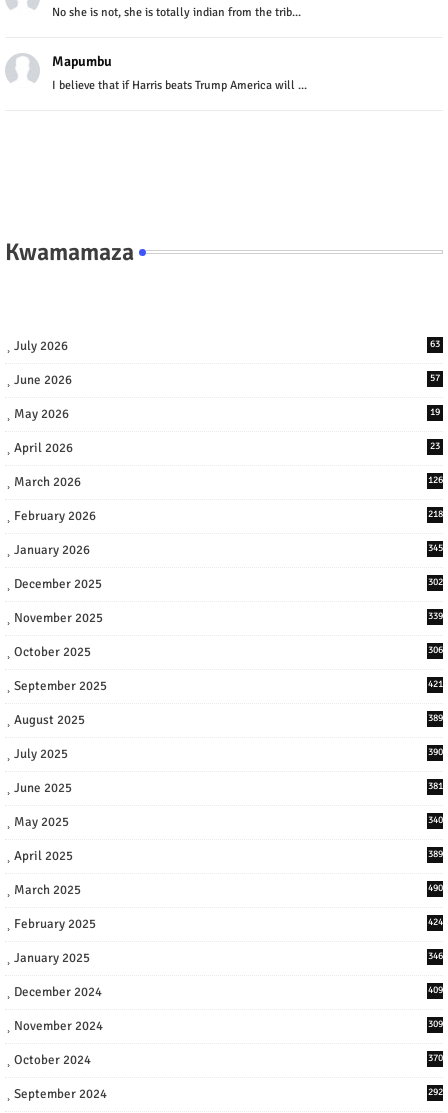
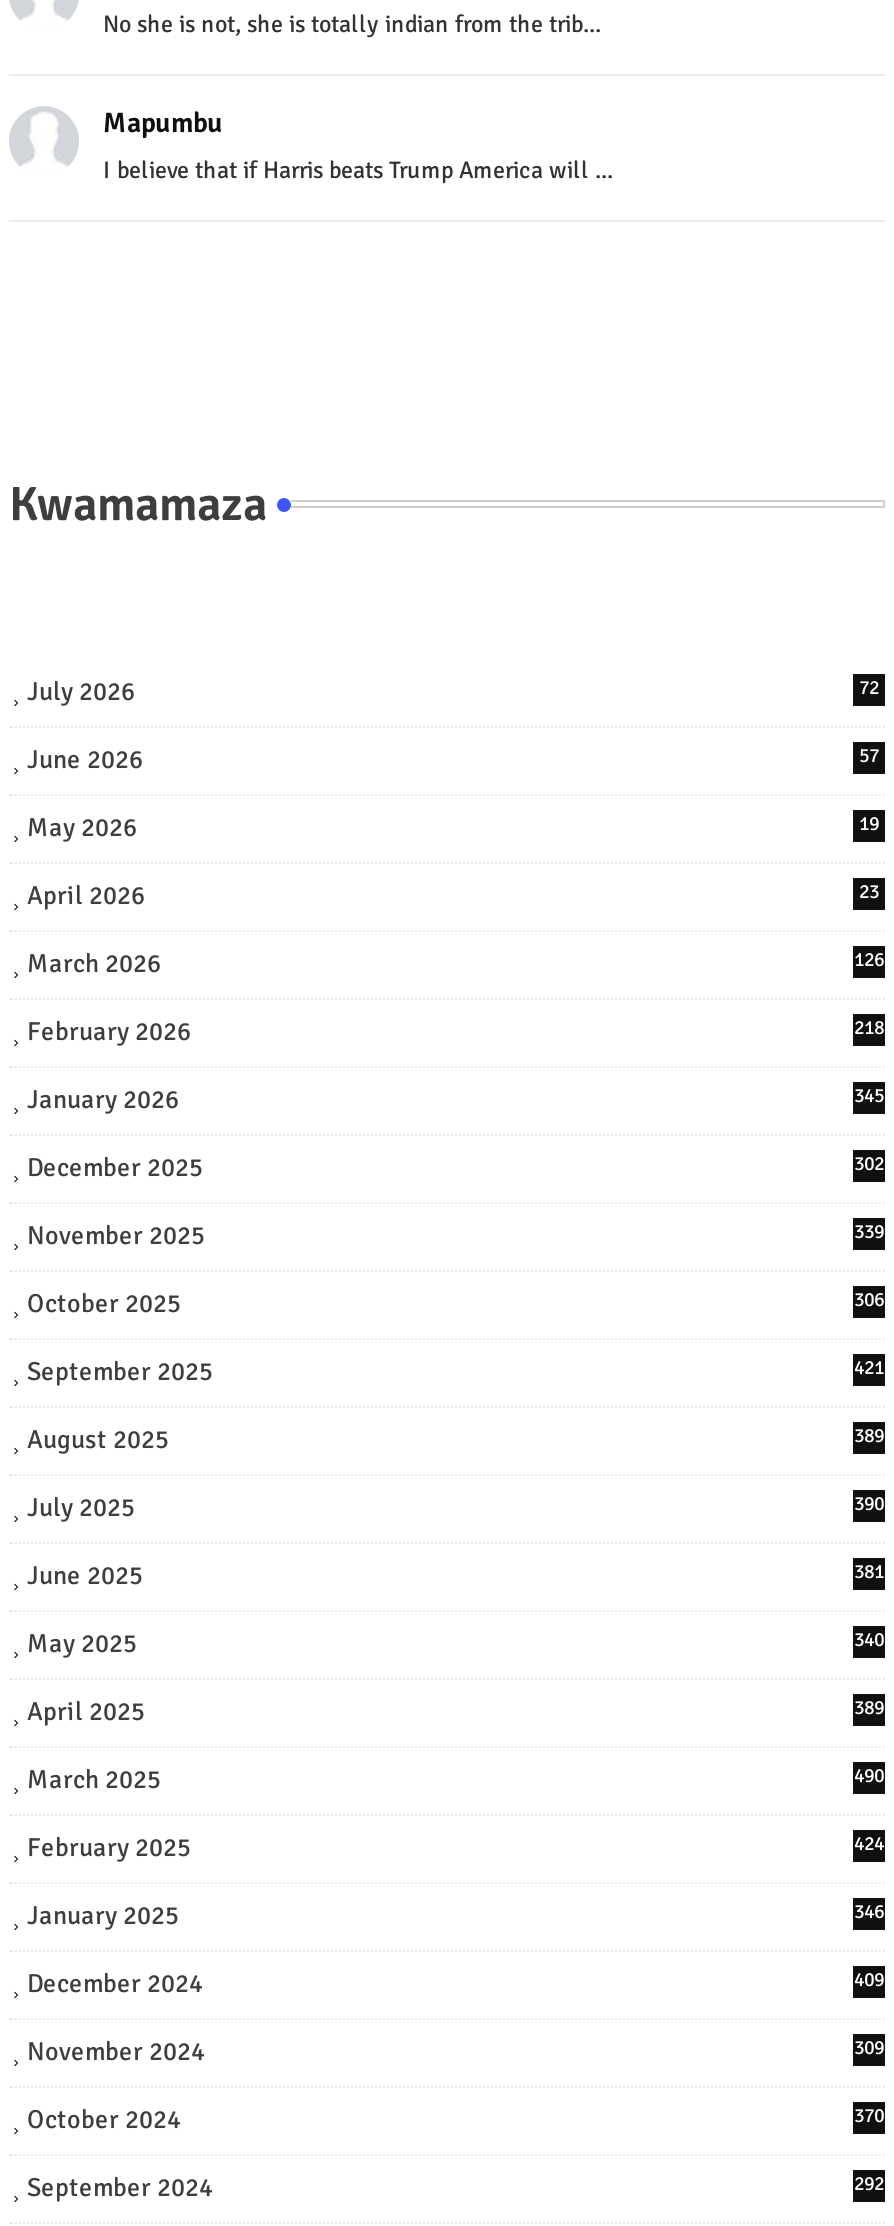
[430,338,440,350] 63 -> [859,675,879,699] 72

